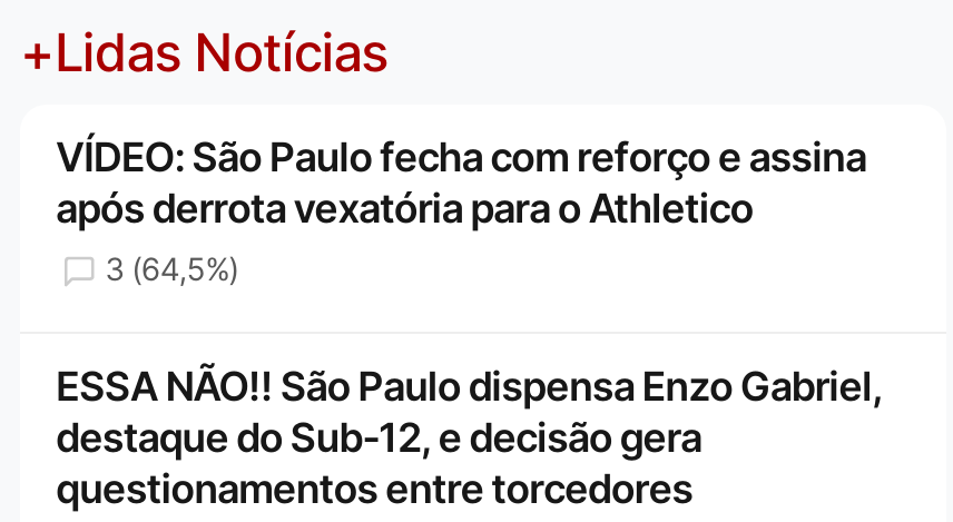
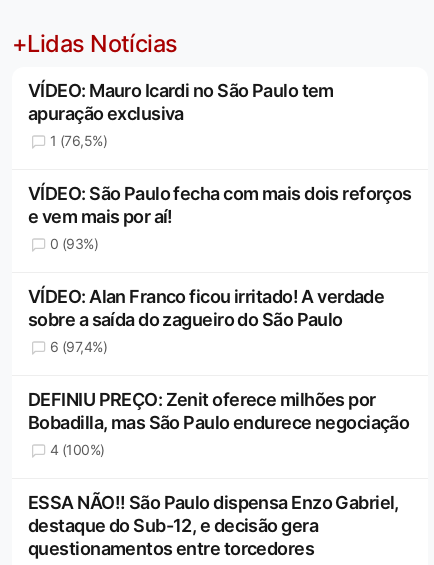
[56,134,866,287] VÍDEO: São Paulo fecha com reforço e assina | após derrota vexatória para o Athletico | 3 (64,5%) -> [28,80,412,458] VÍDEO: Mauro Icardi no São Paulo tem | apuração exclusiva | 1 (76,5%) | VÍDEO: São Paulo fecha com mais dois reforços | e vem mais por aí! | 0 (93%) | VÍDEO: Alan Franco ficou irritado! A verdade | sobre a saída do zagueiro do São Paulo | 6 (97,4%) | DEFINIU PREÇO: Zenit oferece milhões por | Bobadilla, mas São Paulo endurece negociação | 4 (100%)

